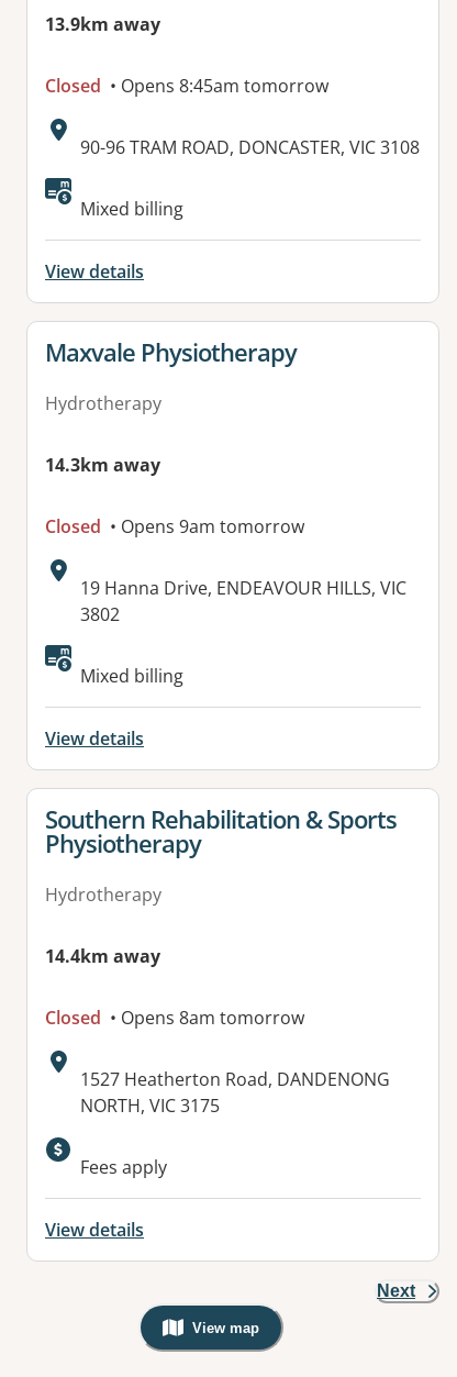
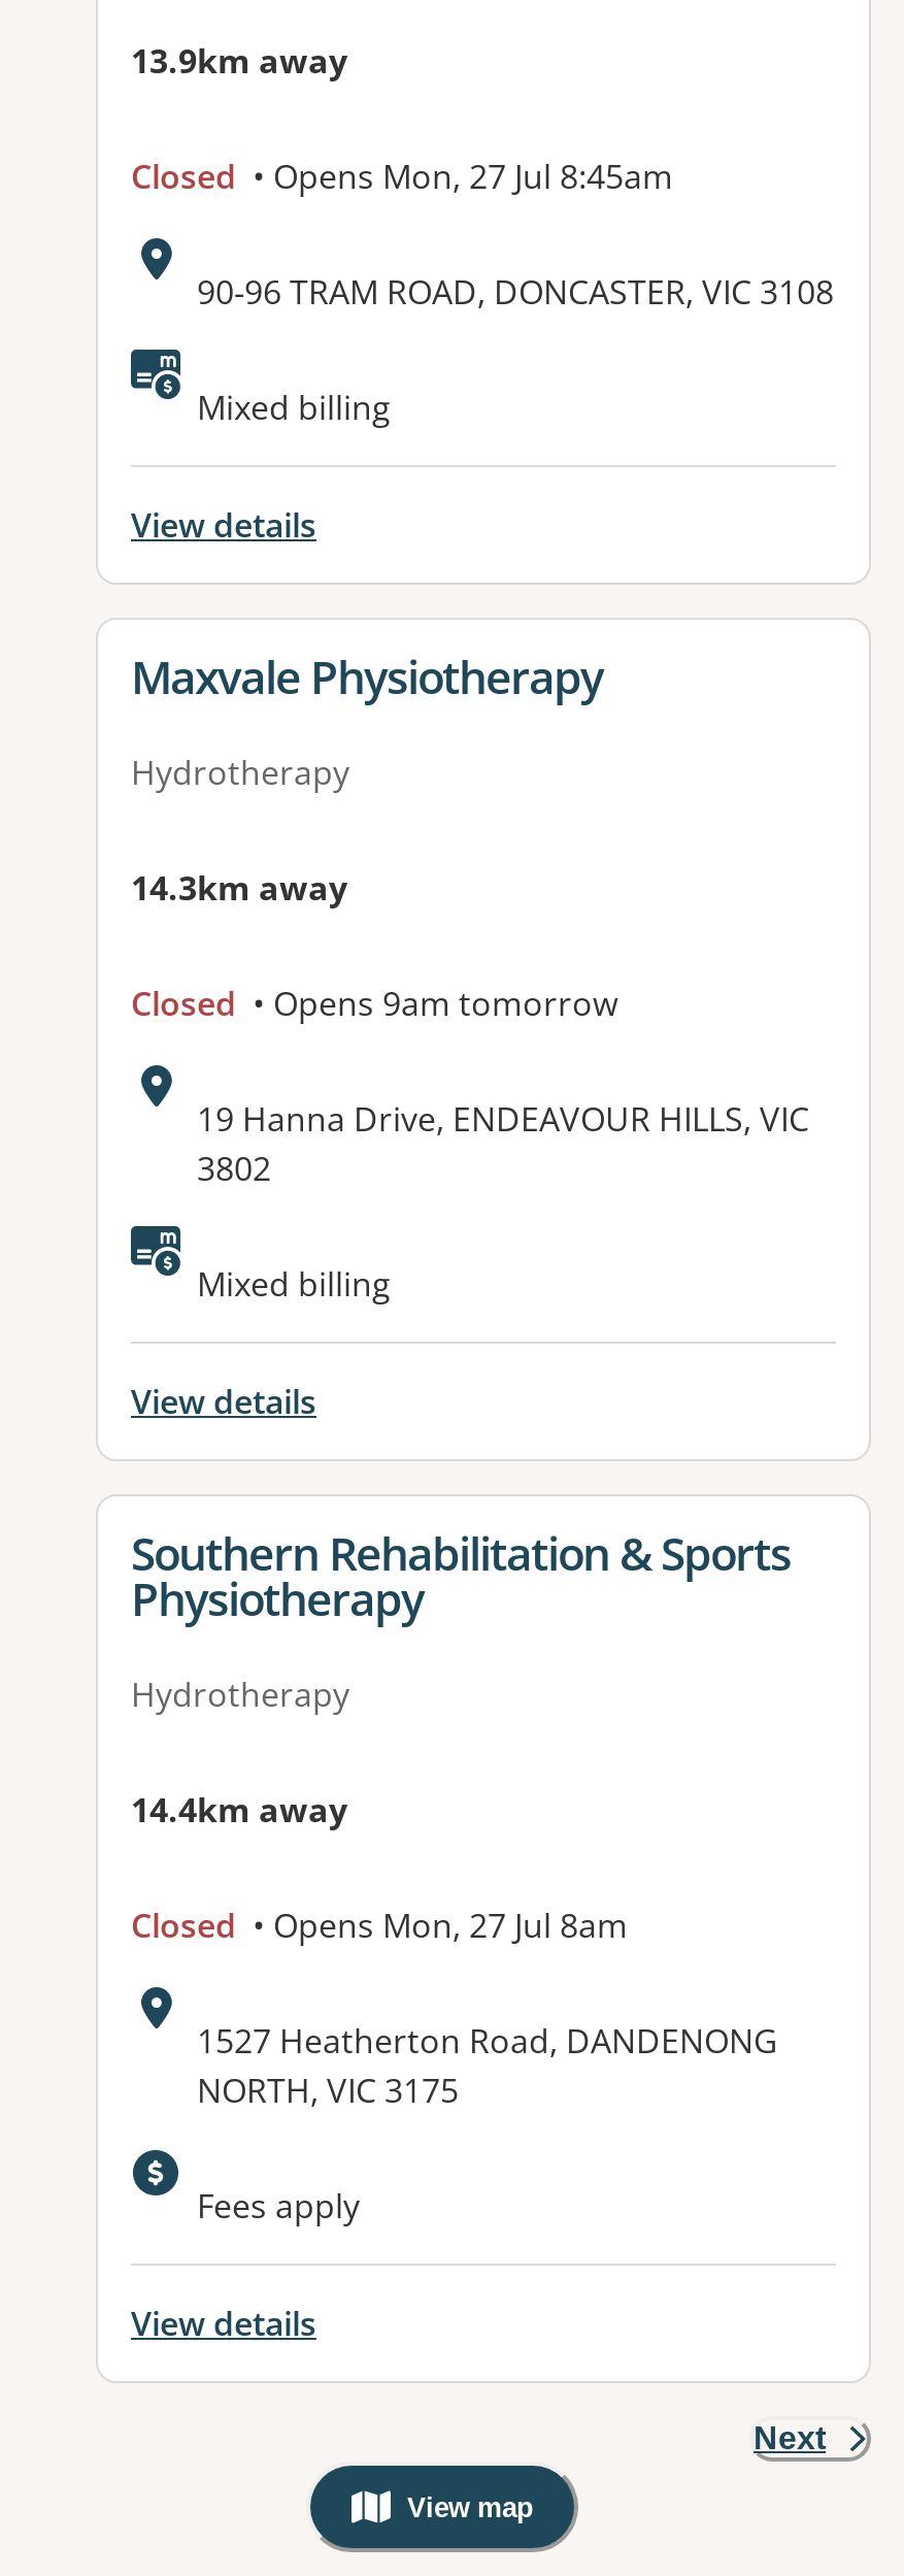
[45,74,328,98] Closed • Opens 8:45am tomorrow -> [131,154,673,200] Closed • Opens Mon, 27 Jul 8:45am
[45,1006,304,1030] Closed • Opens 8am tomorrow -> [131,1903,628,1949] Closed • Opens Mon, 27 Jul 8am

